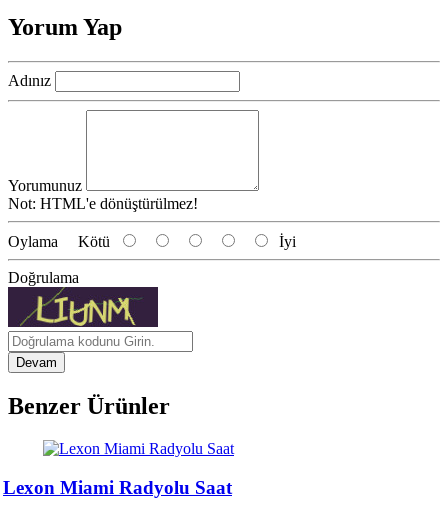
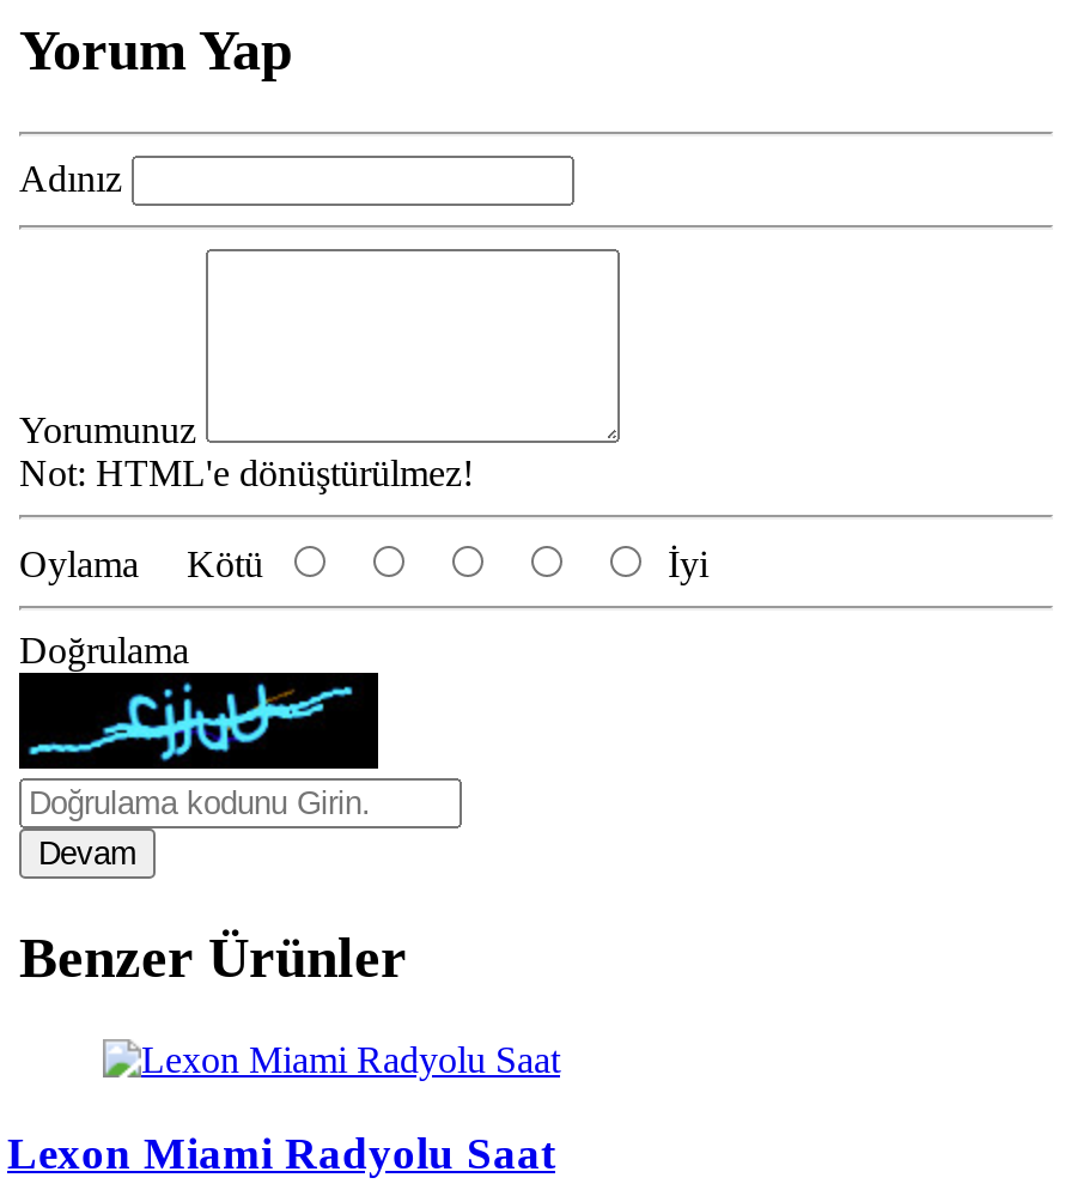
[8,287,158,327] [image] -> [19,673,378,769] [image]

